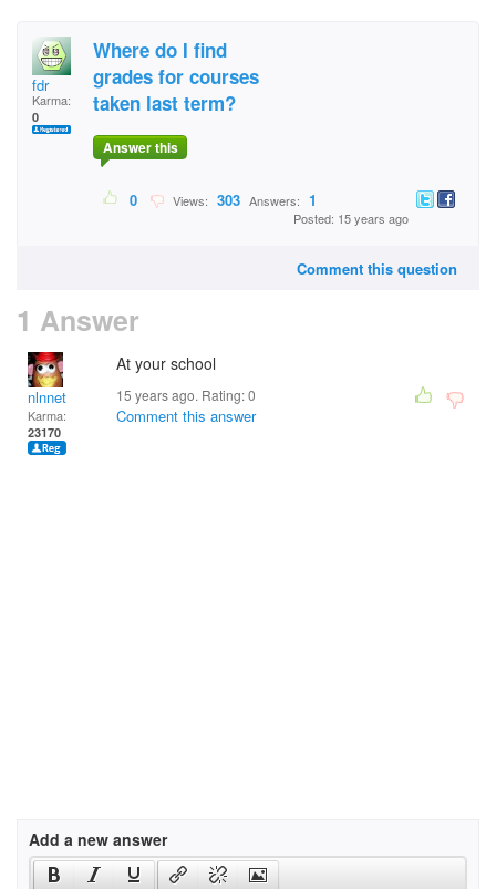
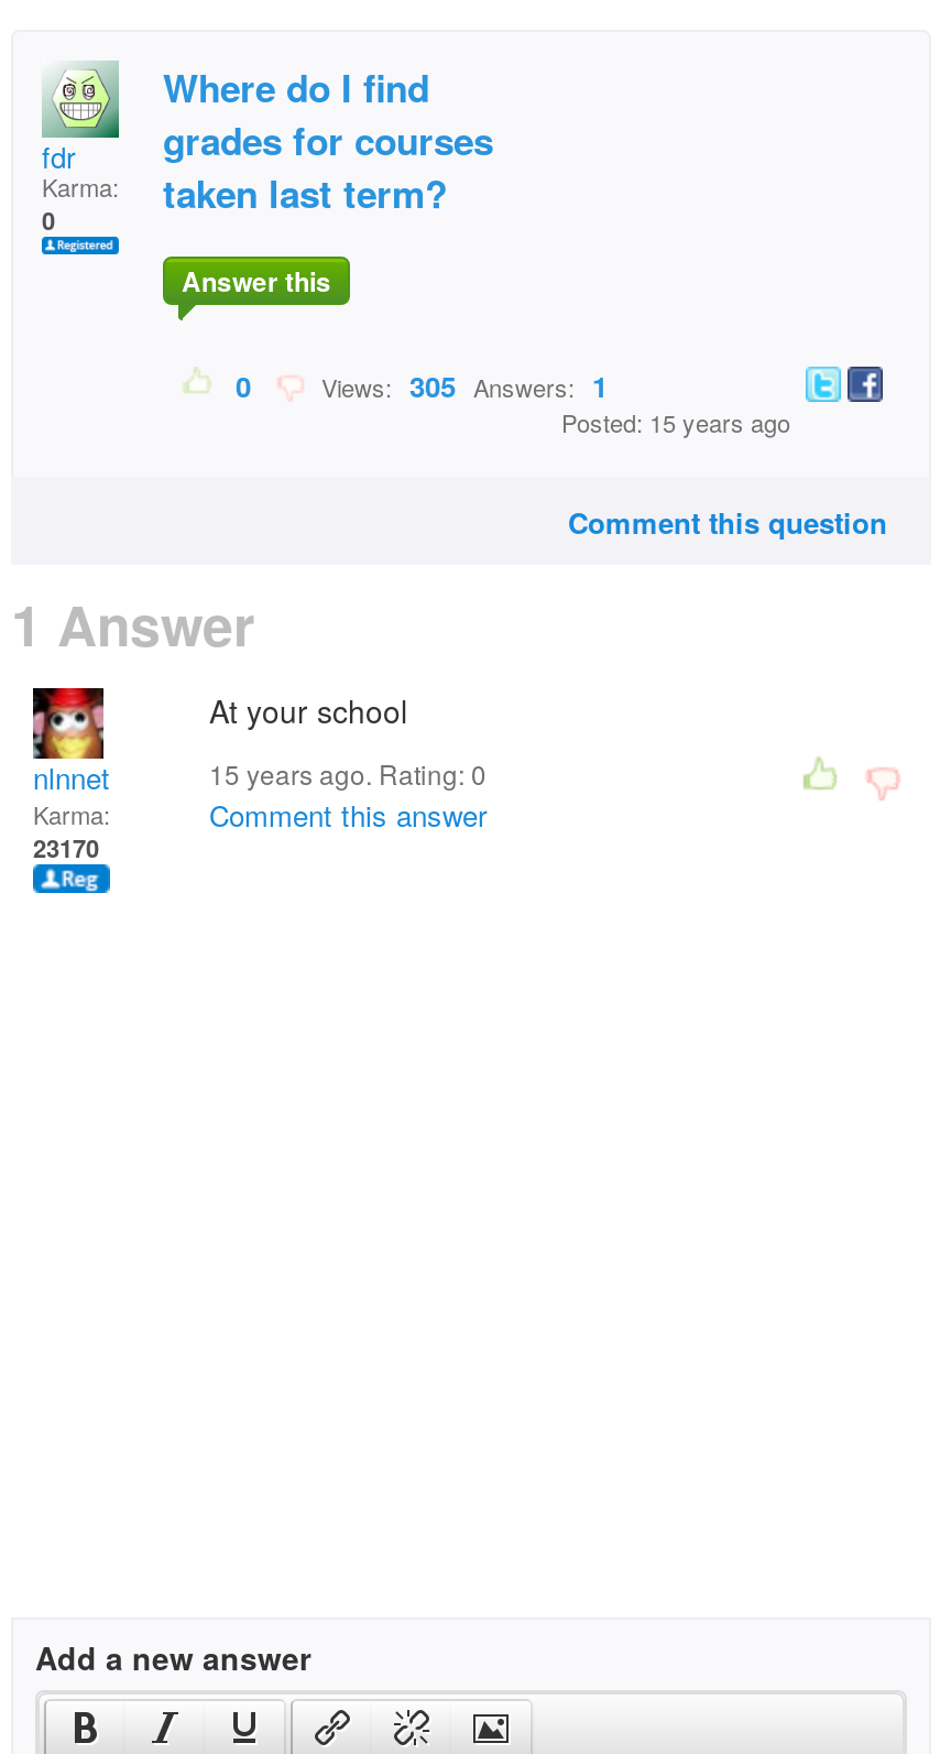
[166,189,317,210] Views: 303 Answers: 1 -> [308,365,608,407] Views: 305 Answers: 1

